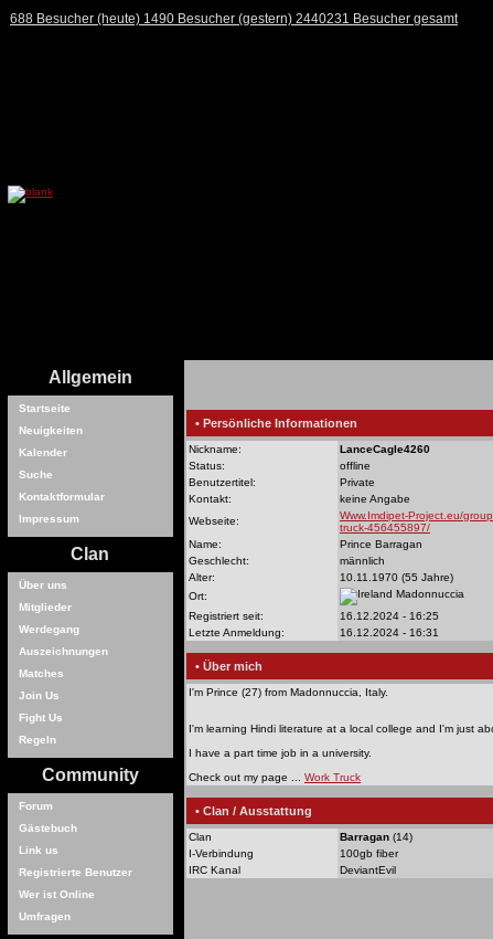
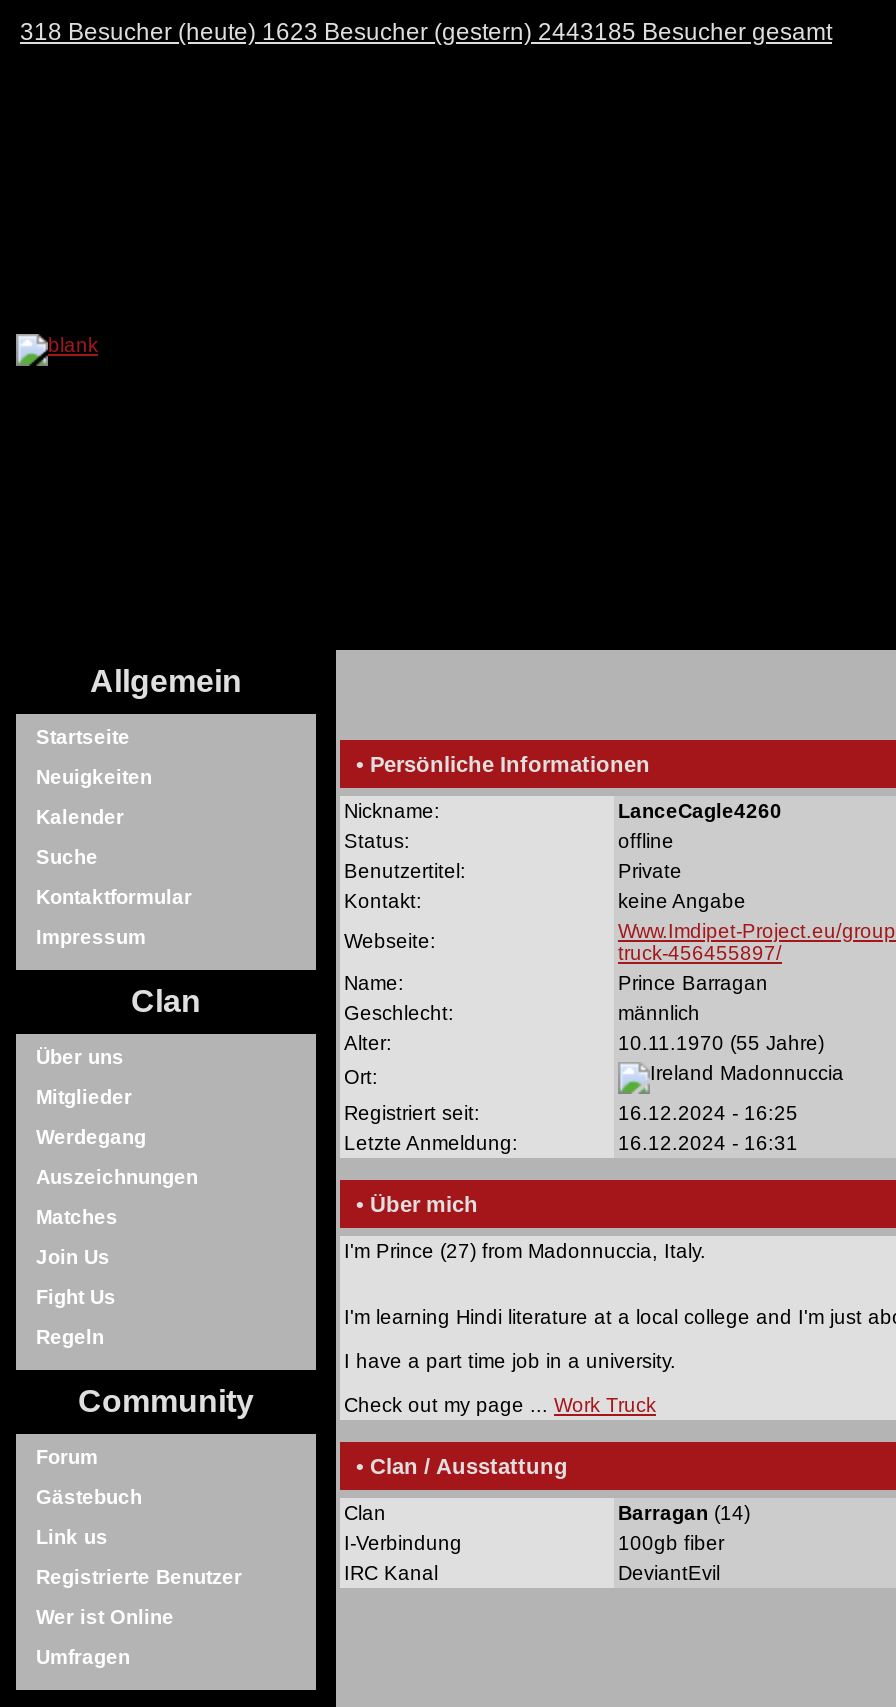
[10,11,458,27] 688 Besucher (heute) 1490 Besucher (gestern) 2440231 Besucher gesamt -> [20,18,832,46] 318 Besucher (heute) 1623 Besucher (gestern) 2443185 Besucher gesamt

